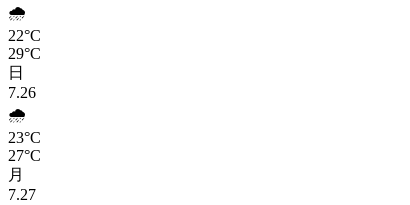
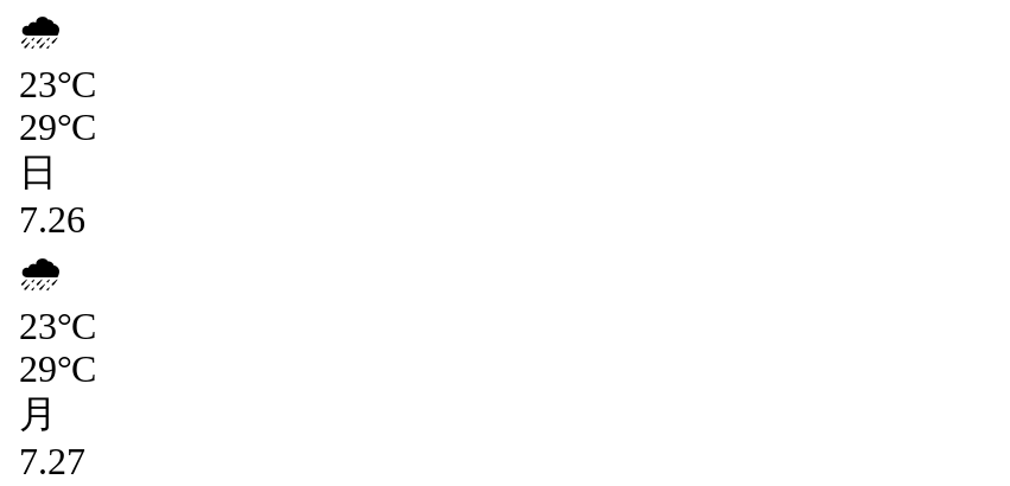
[8,27,41,44] 22°C -> [19,64,97,104] 23°C
[8,147,41,164] 27°C -> [19,348,97,388] 29°C

